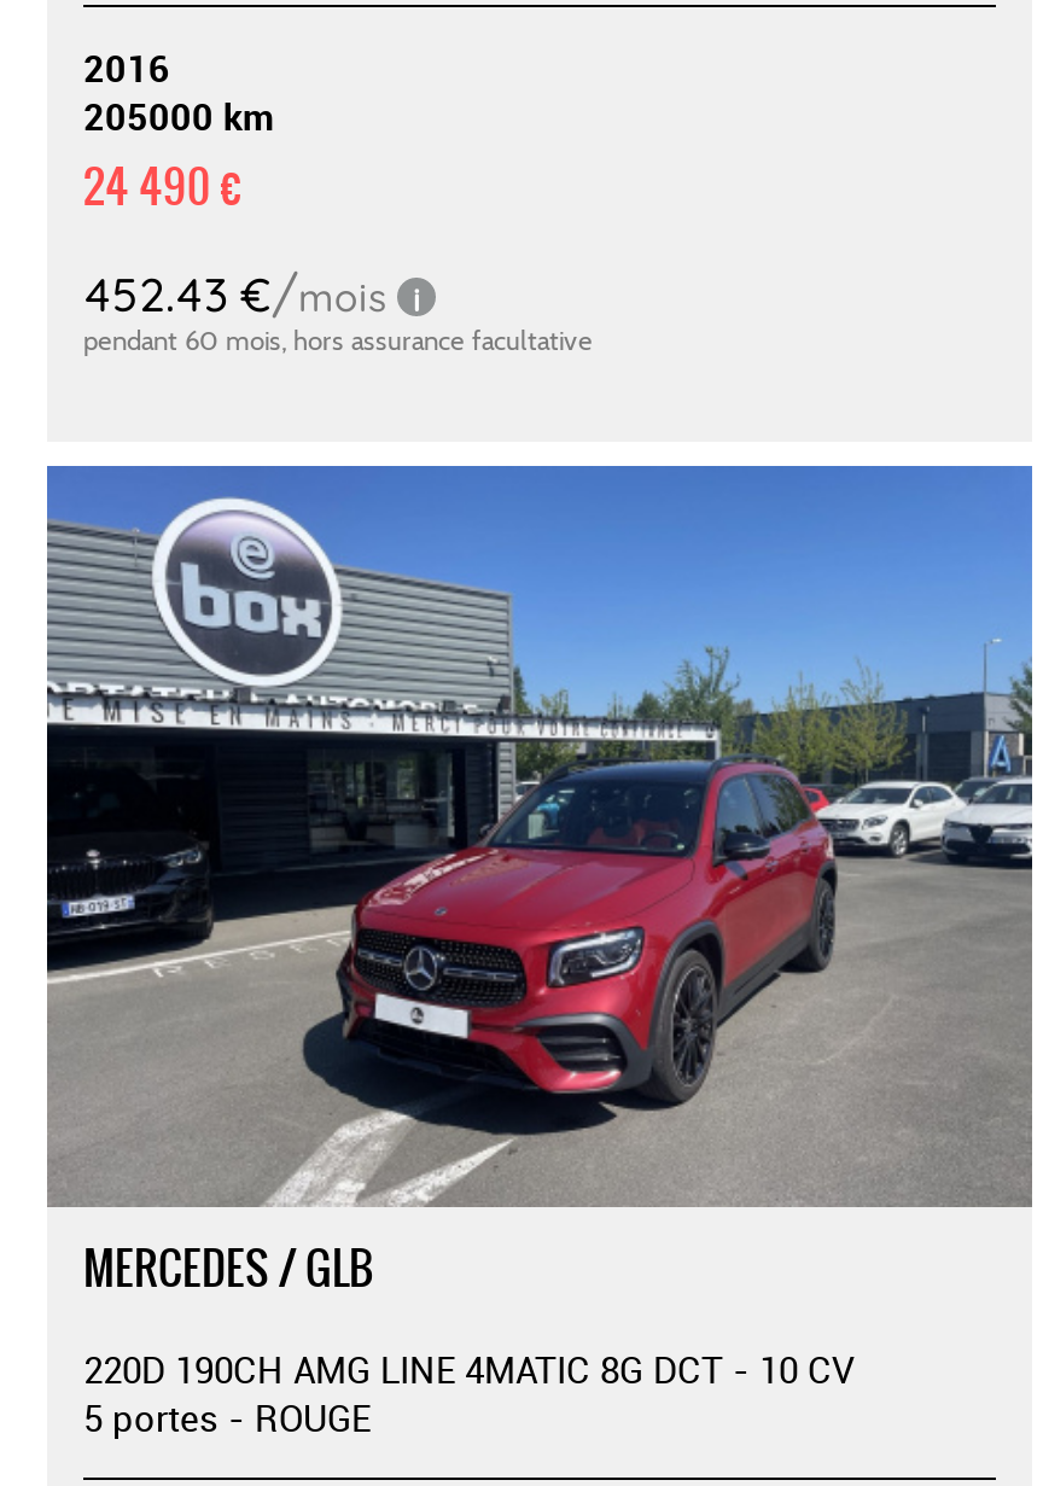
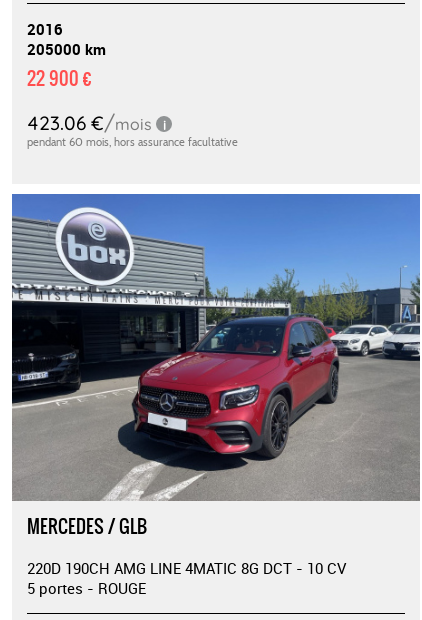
[83,156,243,221] 24 490 € -> [27,65,92,92] 22 900 €

